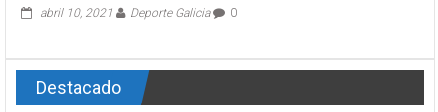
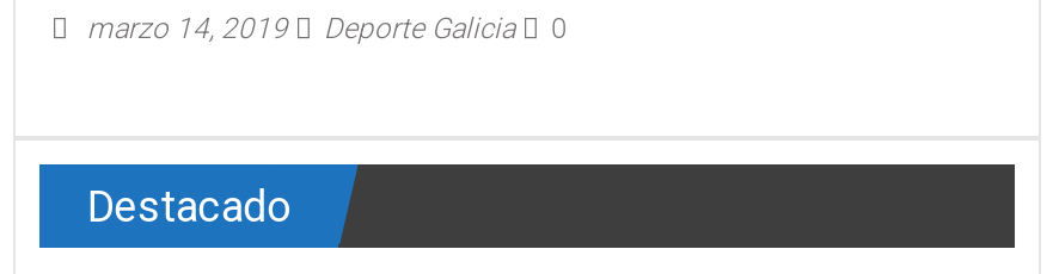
[40,6,237,20] abril 10, 2021 Deporte Galicia 0 -> [87,13,568,46] marzo 14, 2019 Deporte Galicia 0

